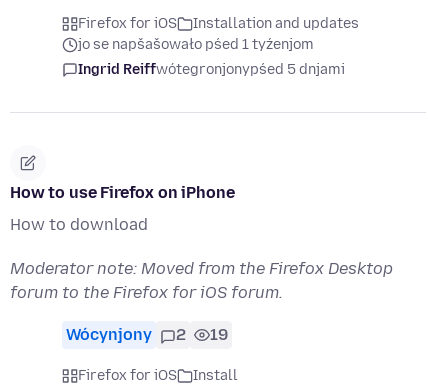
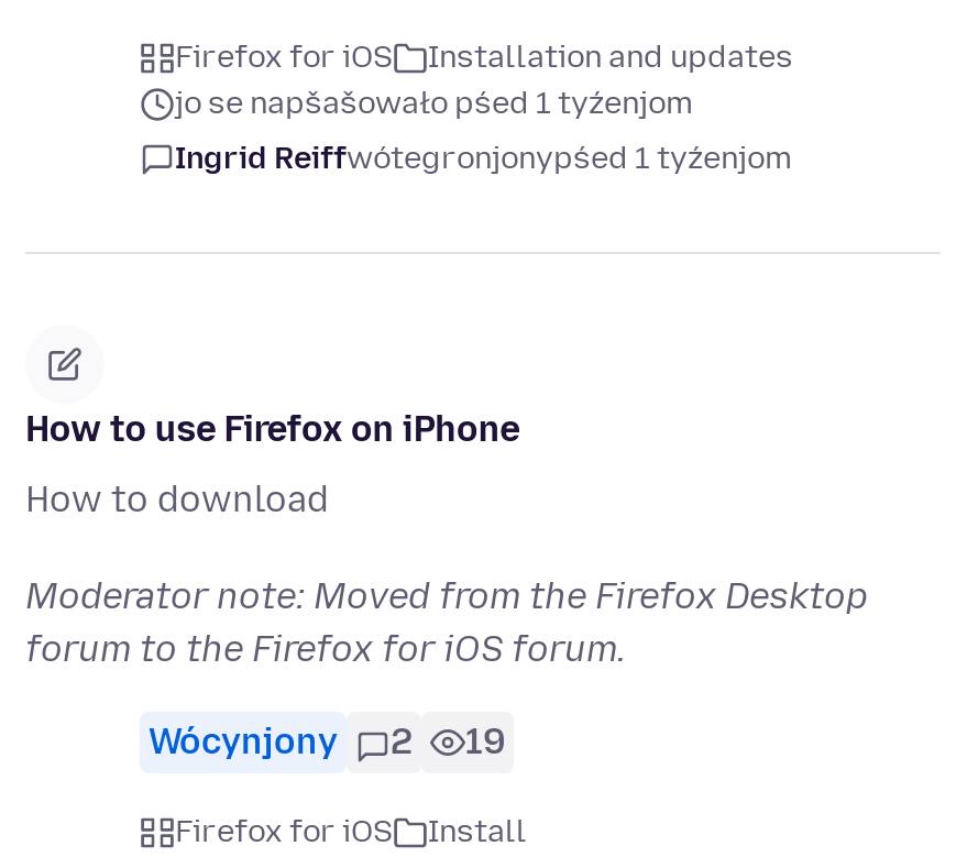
[78,61,345,78] Ingrid Reiffwótegronjonypśed 5 dnjami -> [175,141,793,178] Ingrid Reiffwótegronjonypśed 1 tyźenjom

